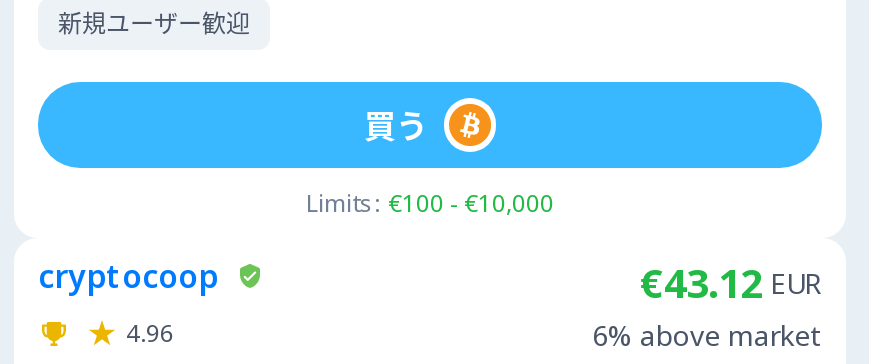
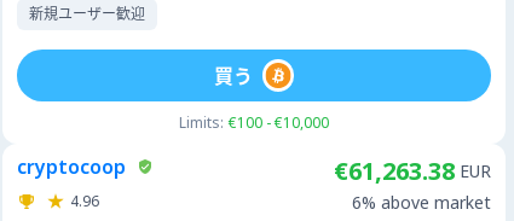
[640,256,822,310] €43.12 EUR -> [334,155,491,187] €61,263.38 EUR

